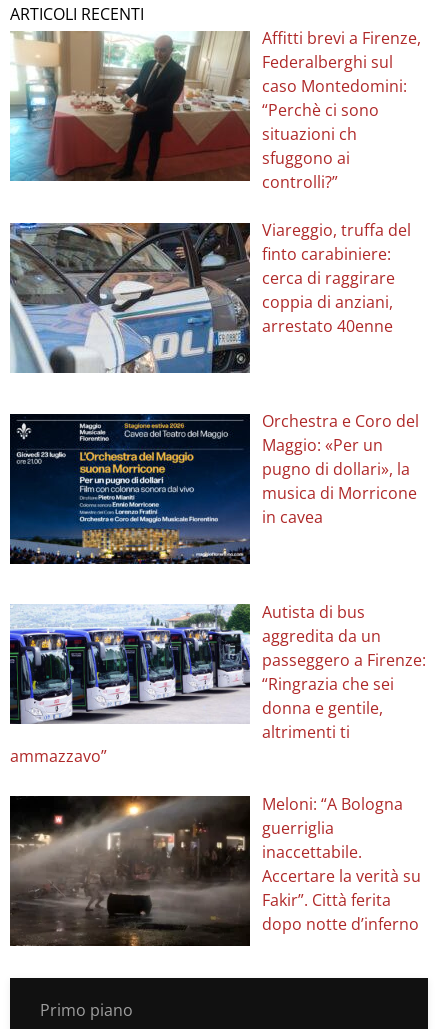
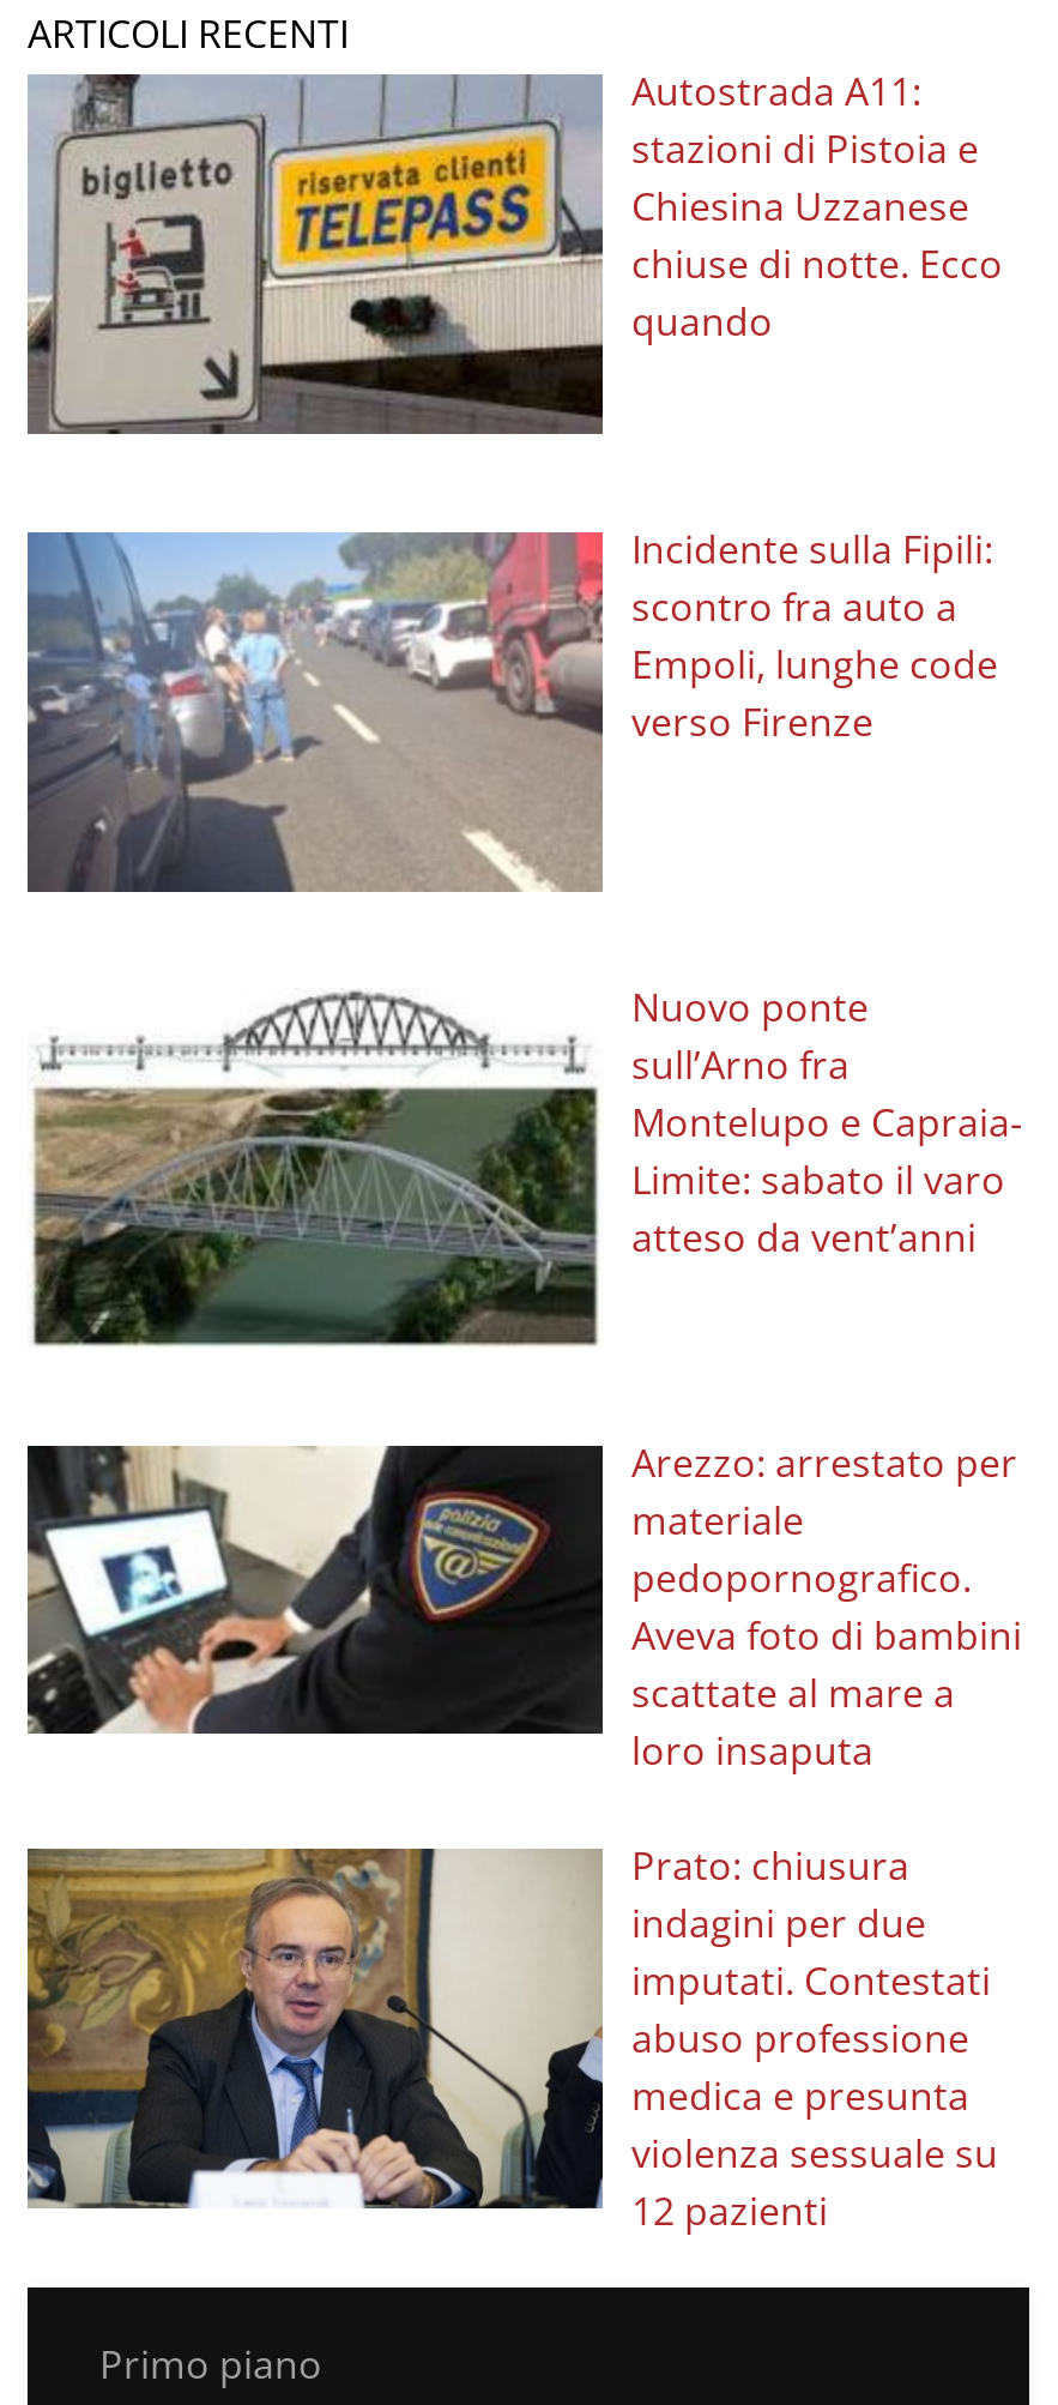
[9,27,421,193] [image] | Affitti brevi a Firenze, | Federalberghi sul | caso Montedomini: | “Perchè ci sono | situazioni ch | sfuggono ai | controlli?” -> [25,65,1003,436] [image] | Autostrada A11: | stazioni di Pistoia e | Chiesina Uzzanese | chiuse di notte. Ecco | quando
[10,219,411,374] [image] | Viareggio, truffa del | finto carabiniere: | cerca di raggirare | coppia di anziani, | arrestato 40enne -> [25,522,998,894] [image] | Incidente sulla Fipili: | scontro fra auto a | Empoli, lunghe code | verso Firenze
[9,410,419,565] [image] | Orchestra e Coro del | Maggio: «Per un | pugno di dollari», la | musica di Morricone | in cavea -> [28,980,1022,1348] [image] | Nuovo ponte | sull’Arno fra | Montelupo e Capraia- | Limite: sabato il varo | atteso da vent’anni
[9,601,426,767] [image] | Autista di bus | aggredita da un | passeggero a Firenze: | “Ringrazia che sei | donna e gentile, | altrimenti ti | ammazzavo” -> [25,1437,1022,1778] [image] | Arezzo: arrestato per | materiale | pedopornografico. | Aveva foto di bambini | scattate al mare a | loro insaputa
[9,793,421,947] [image] | Meloni: “A Bologna | guerriglia | inaccettabile. | Accertare la verità su | Fakir”. Città ferita | dopo notte d’inferno -> [25,1840,998,2238] [image] | Prato: chiusura | indagini per due | imputati. Contestati | abuso professione | medica e presunta | violenza sessuale su | 12 pazienti

